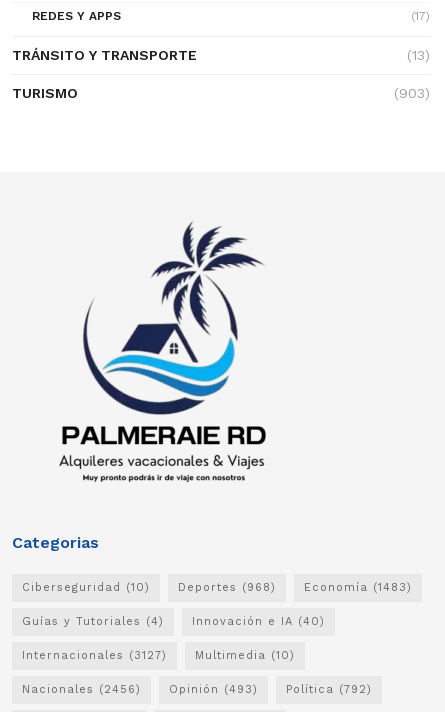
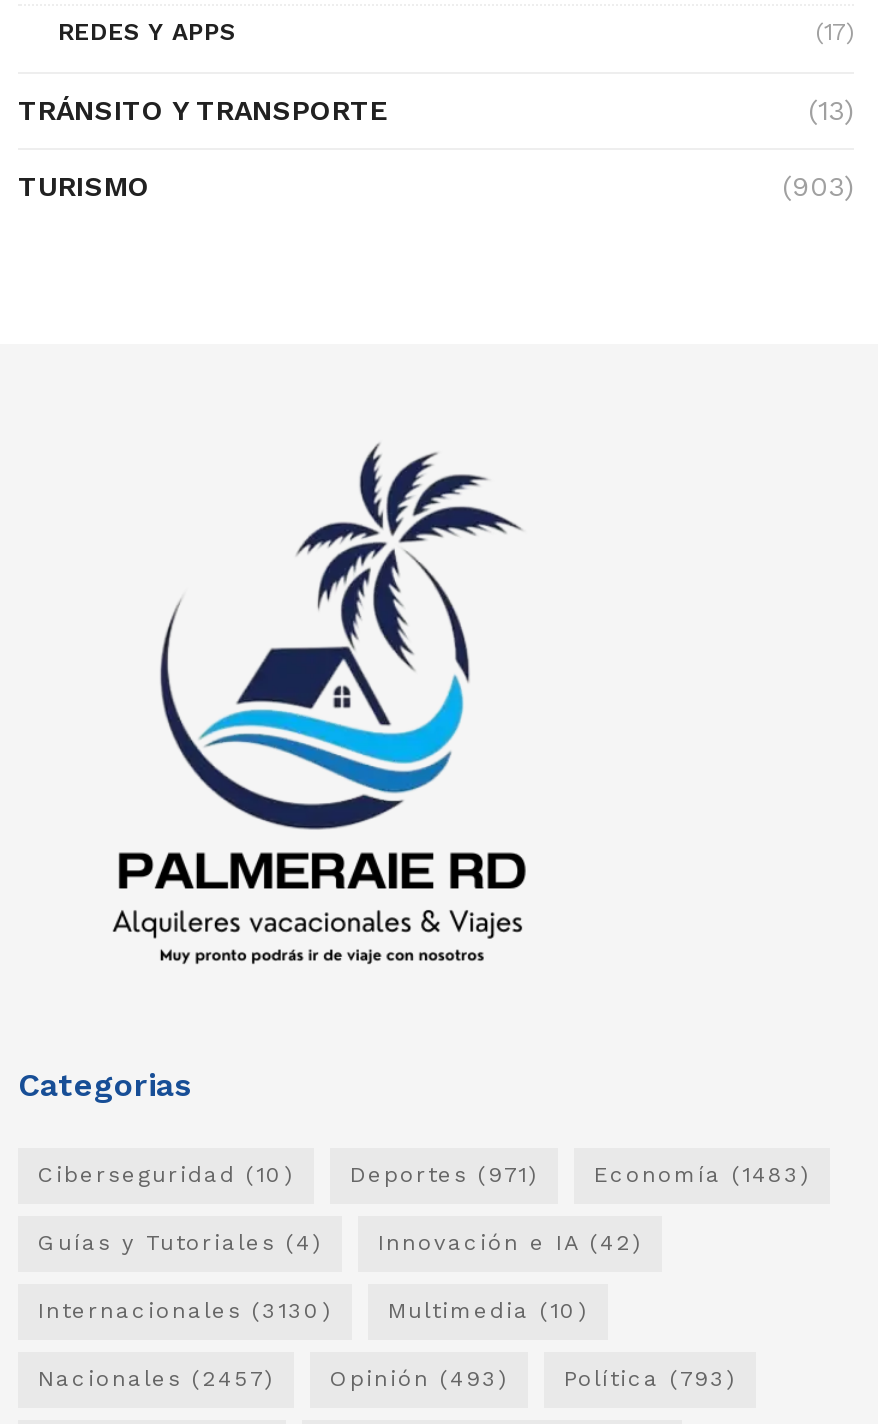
[178,581,276,594] Deportes (968) -> [350,1162,538,1188] Deportes (971)
[192,615,325,628] Innovación e IA (40) -> [378,1230,642,1256] Innovación e IA (42)
[22,649,167,662] Internacionales (3127) -> [38,1298,332,1324] Internacionales (3130)
[22,683,141,696] Nacionales (2456) -> [38,1366,274,1392] Nacionales (2457)
[286,683,372,696] Política (792) -> [564,1366,736,1392] Política (793)

